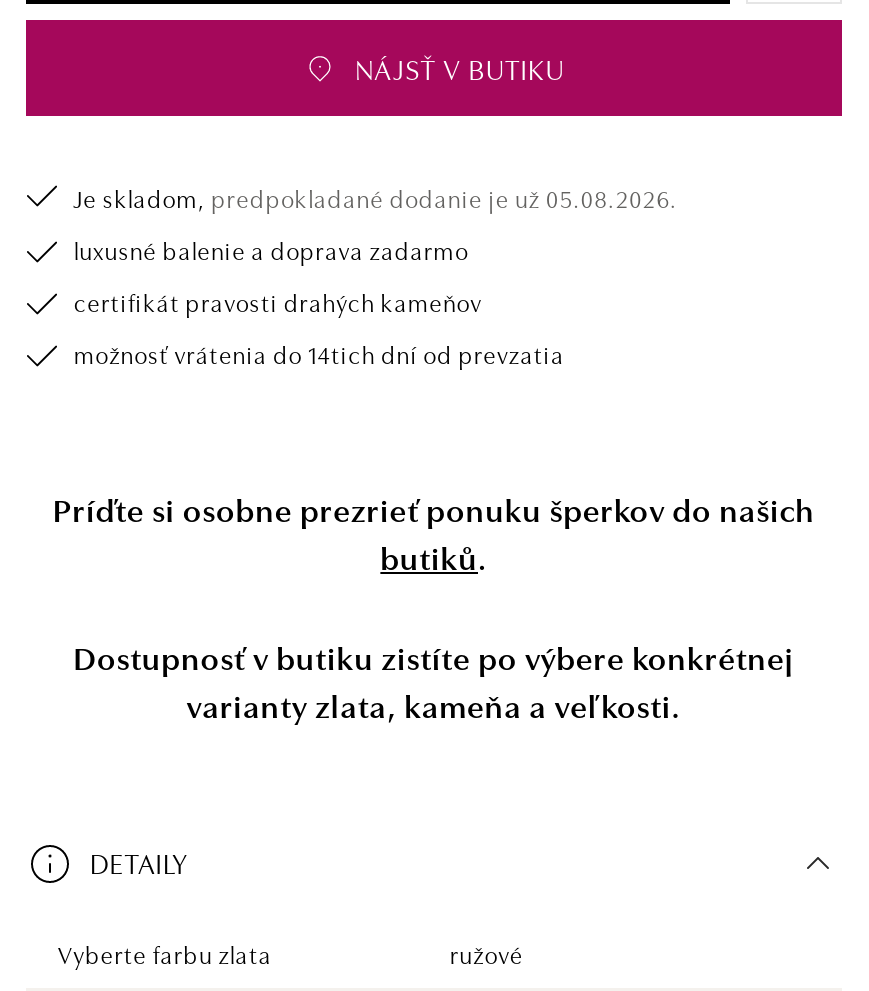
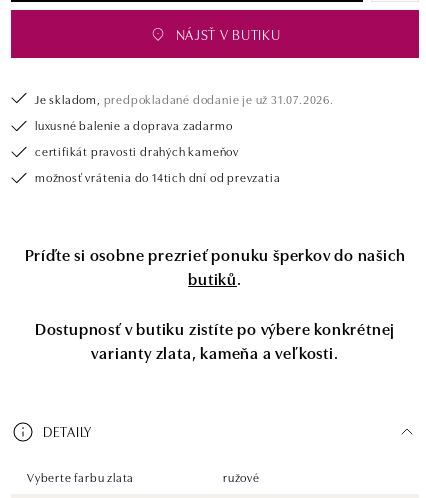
[74,179,678,213] Je skladom, predpokladané dodanie je už 05.08.2026. -> [35,90,334,107] Je skladom, predpokladané dodanie je už 31.07.2026.

